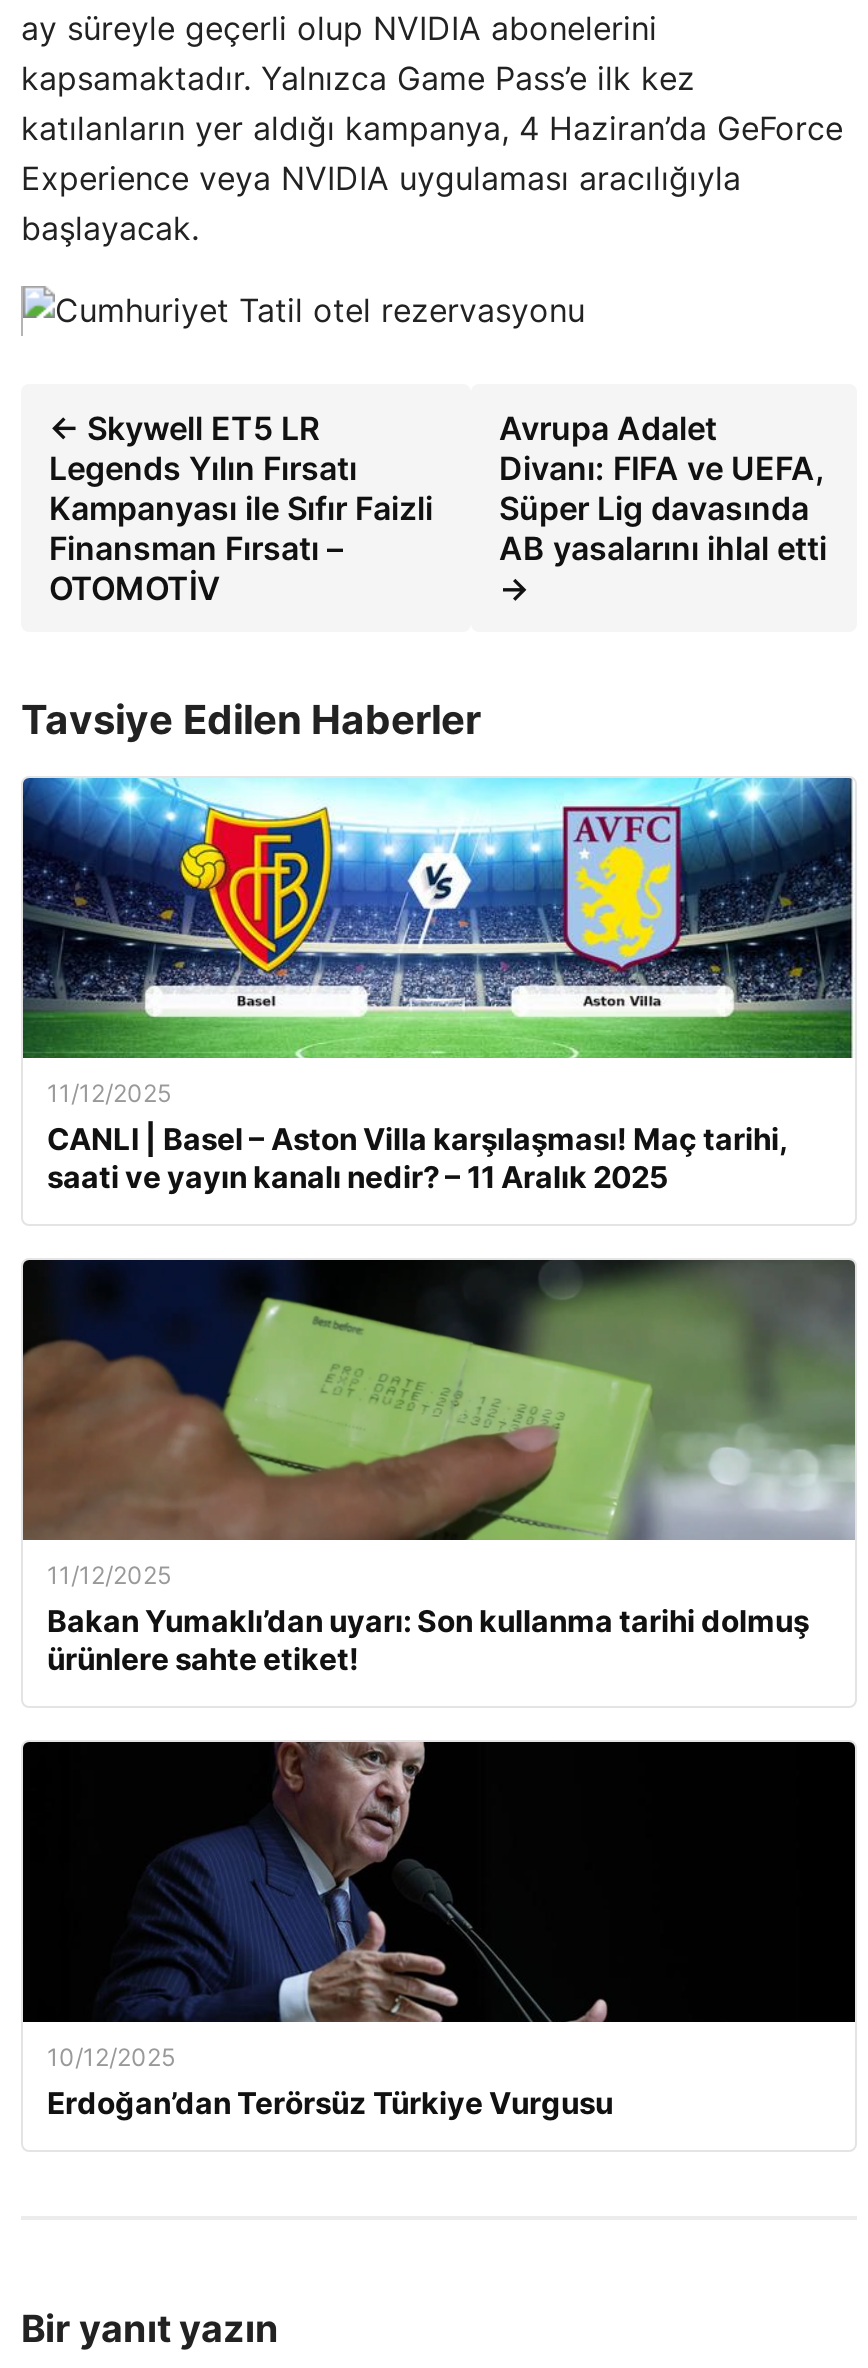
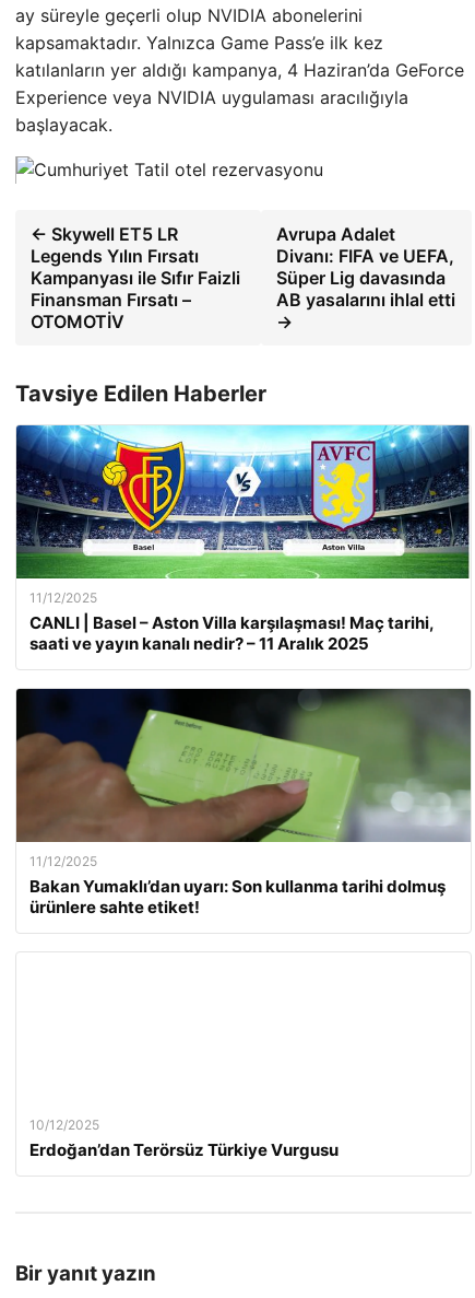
[21,1740,857,2024] [image] -> none

